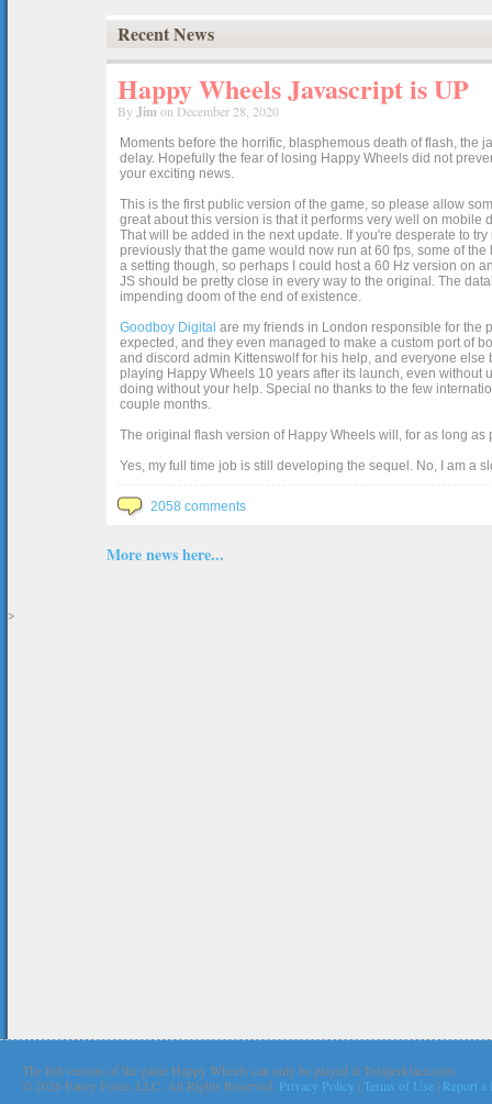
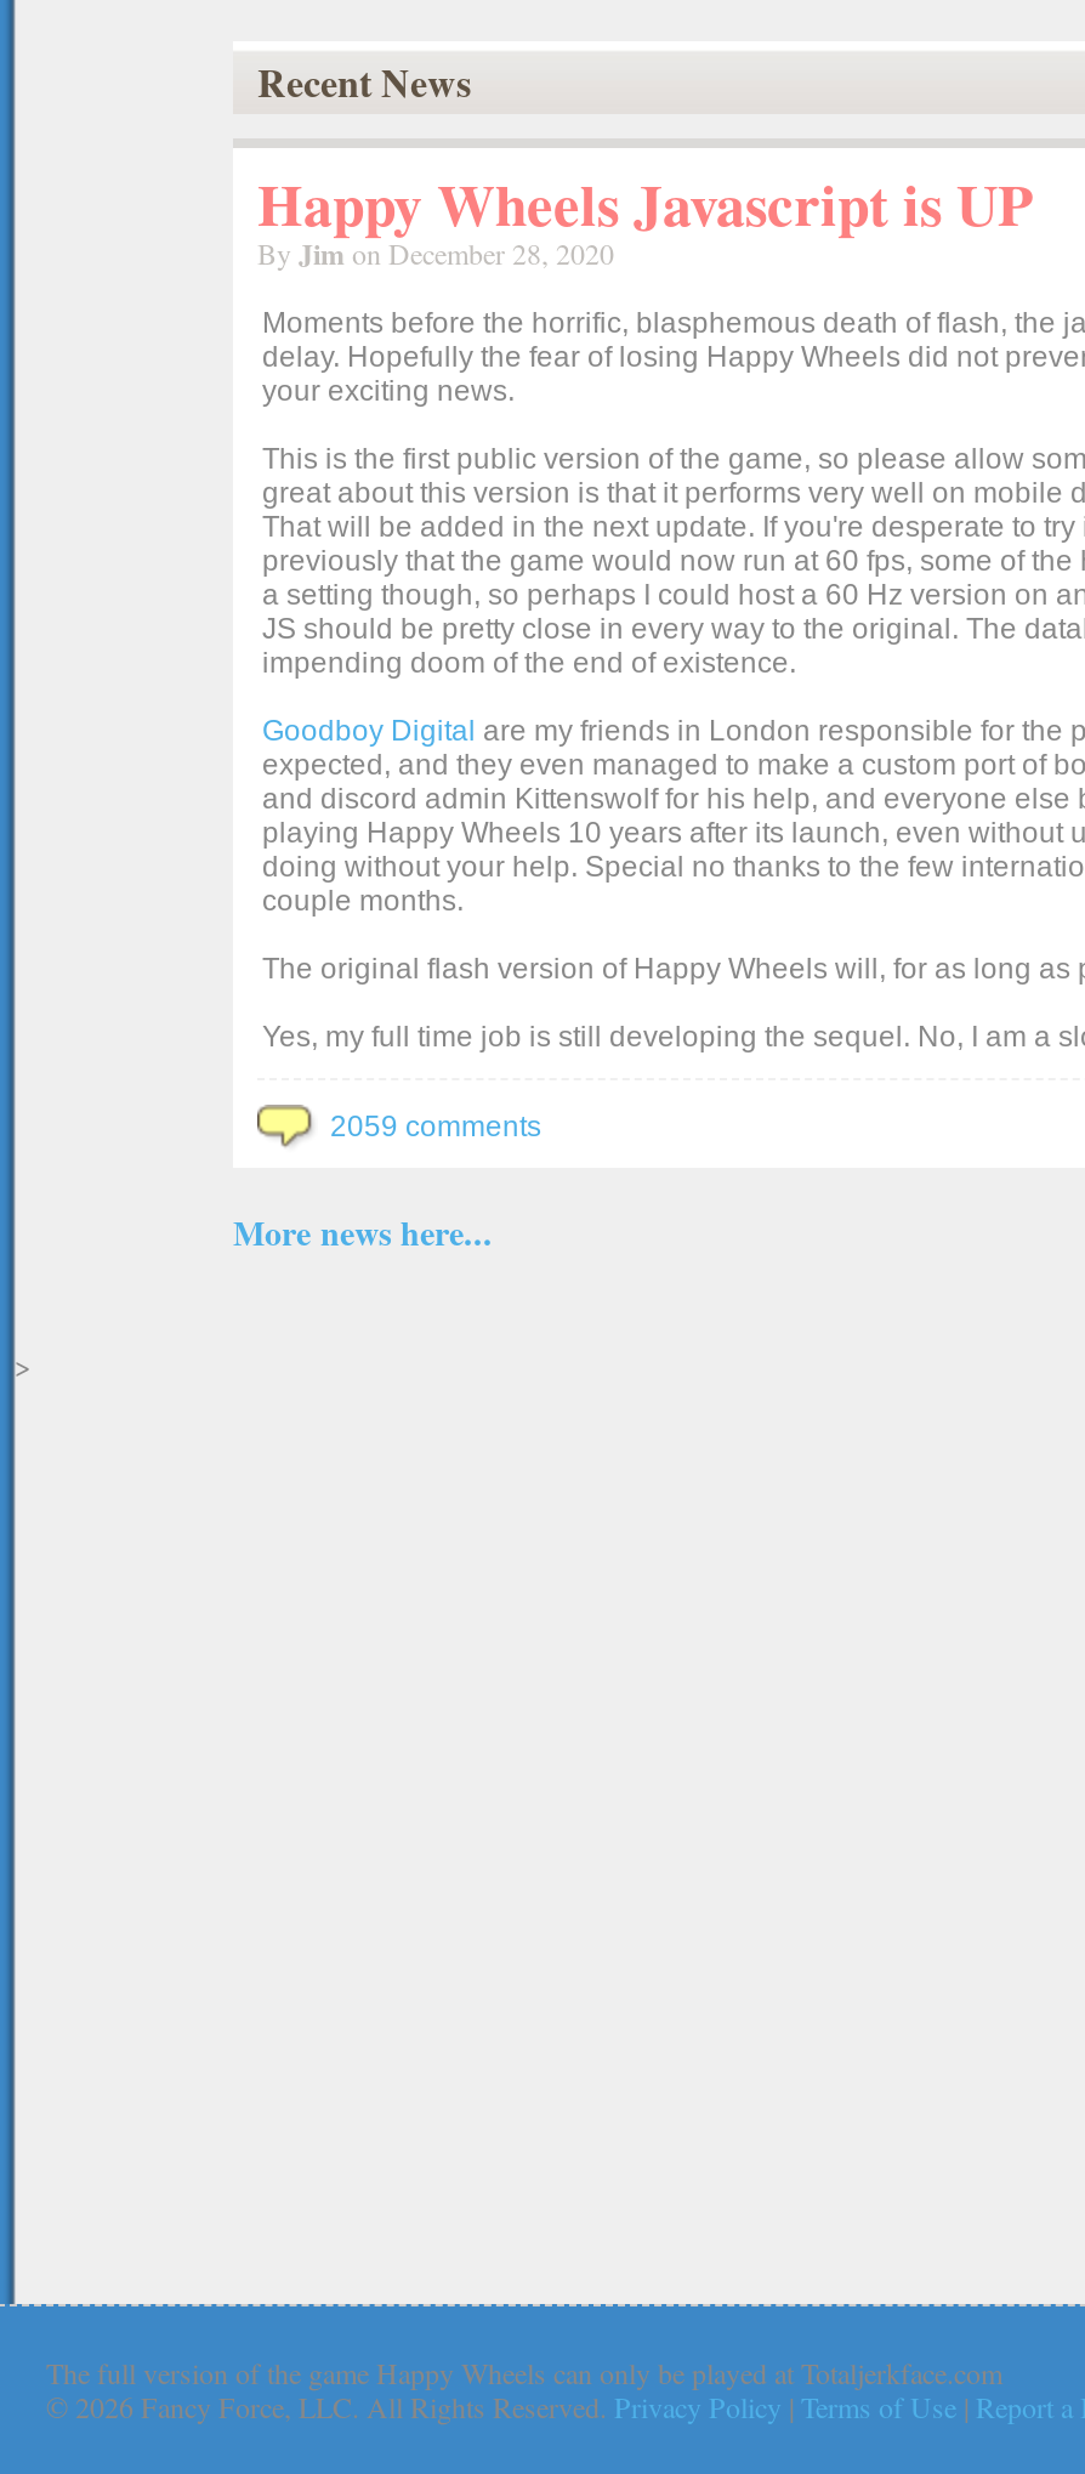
[150,499,246,514] 2058 comments -> [330,1110,541,1144] 2059 comments

